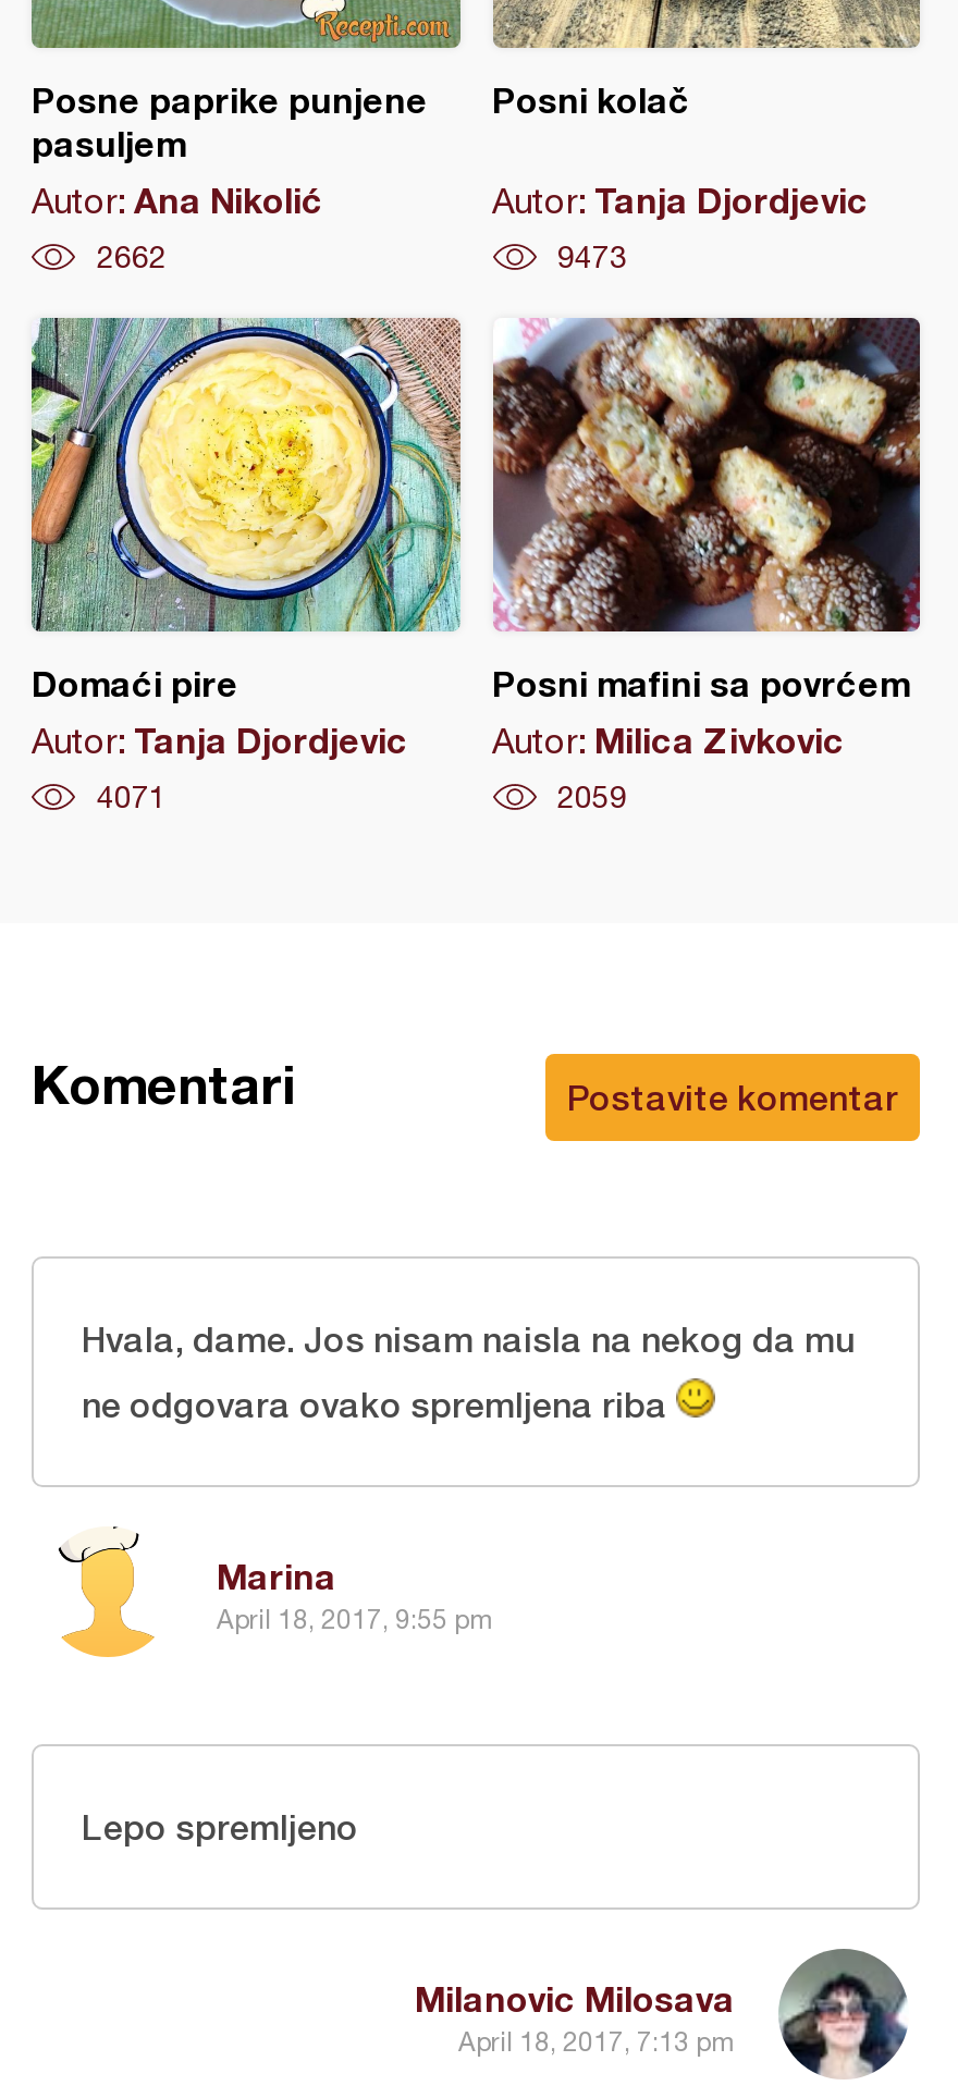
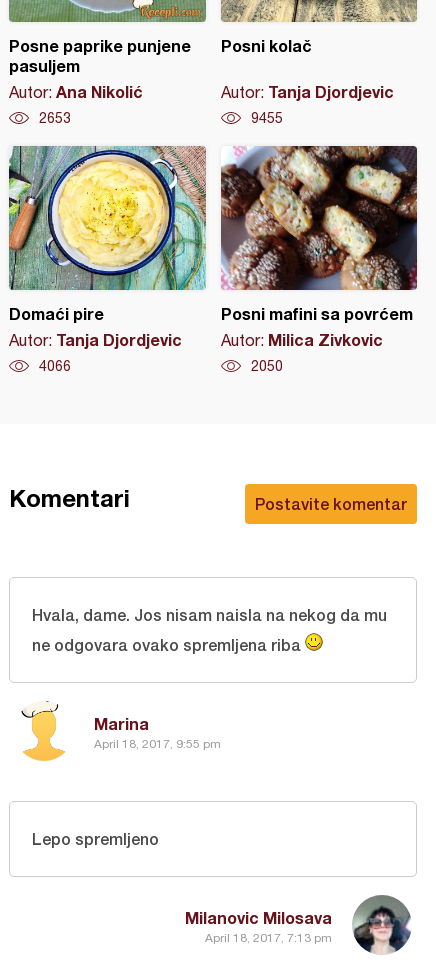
[97,240,167,275] 2662 -> [39,110,71,126] 2653
[557,240,627,275] 9473 -> [250,110,282,126] 9455
[97,780,167,815] 4071 -> [39,358,71,374] 4066
[557,780,627,815] 2059 -> [250,358,282,374] 2050

